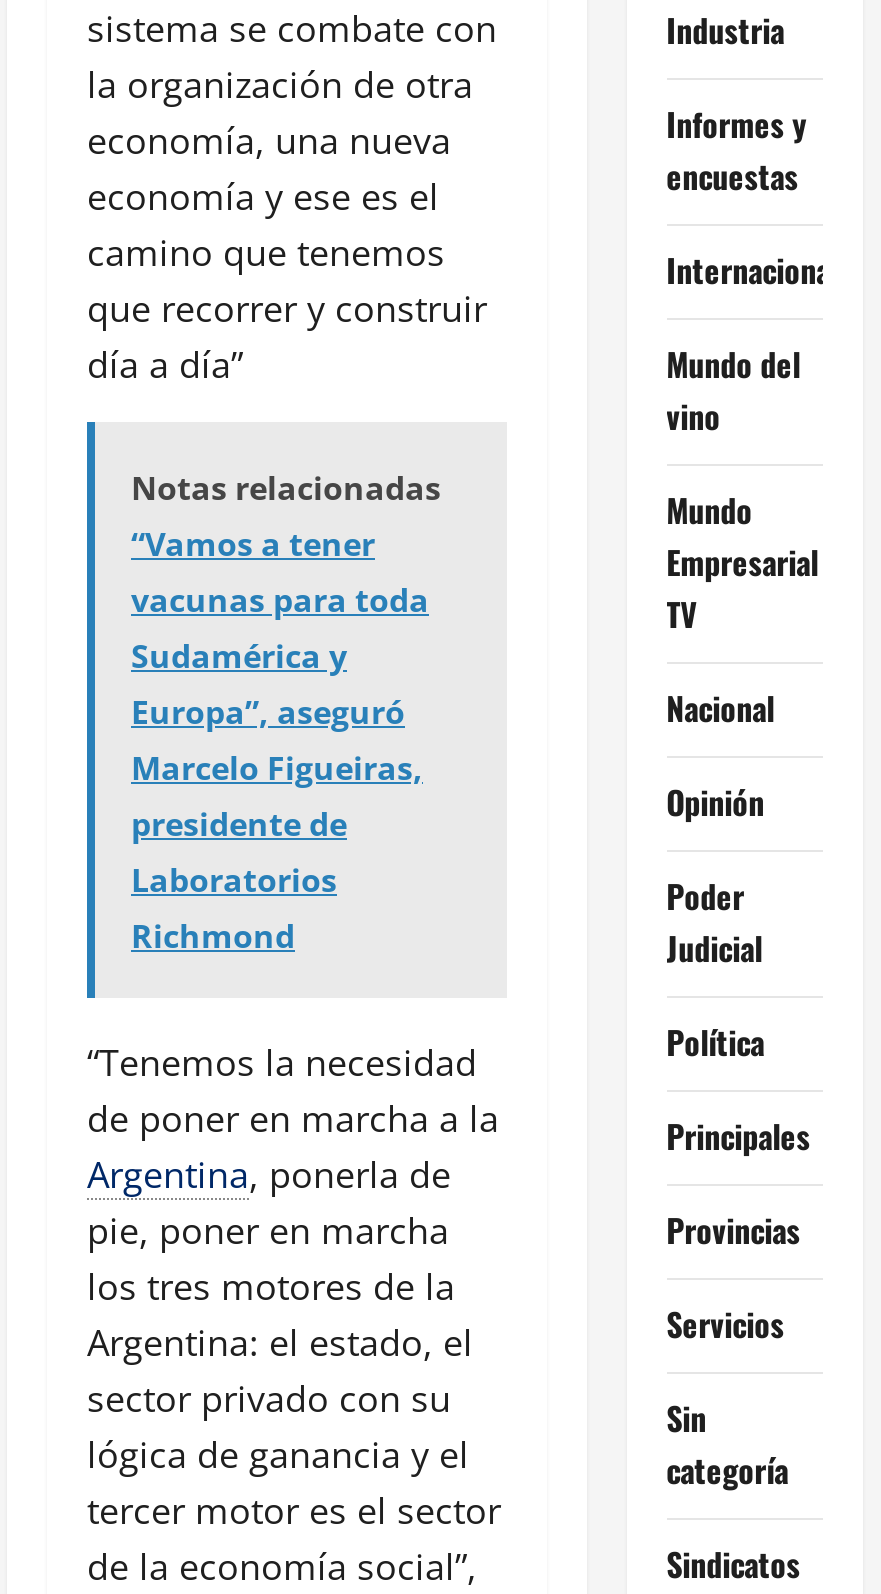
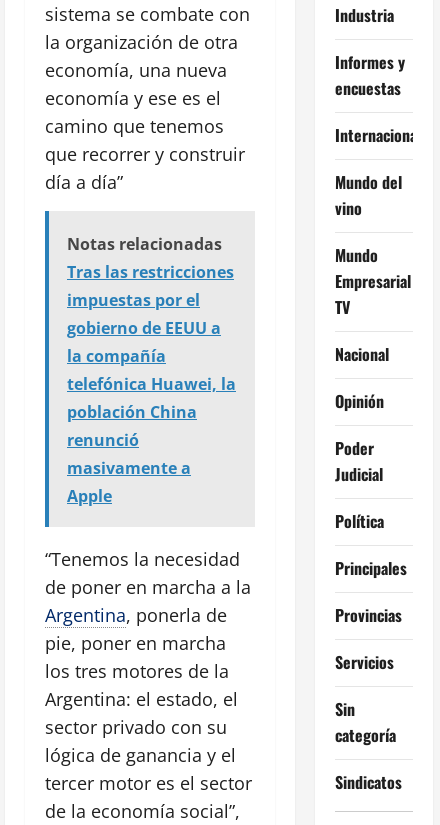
[131,522,429,958] “Vamos a tener | vacunas para toda | Sudamérica y | Europa”, aseguró | Marcelo Figueiras, | presidente de | Laboratorios | Richmond -> [67,261,236,507] Tras las restricciones | impuestas por el | gobierno de EEUU a | la compañía | telefónica Huawei, la | población China | renunció | masivamente a | Apple

